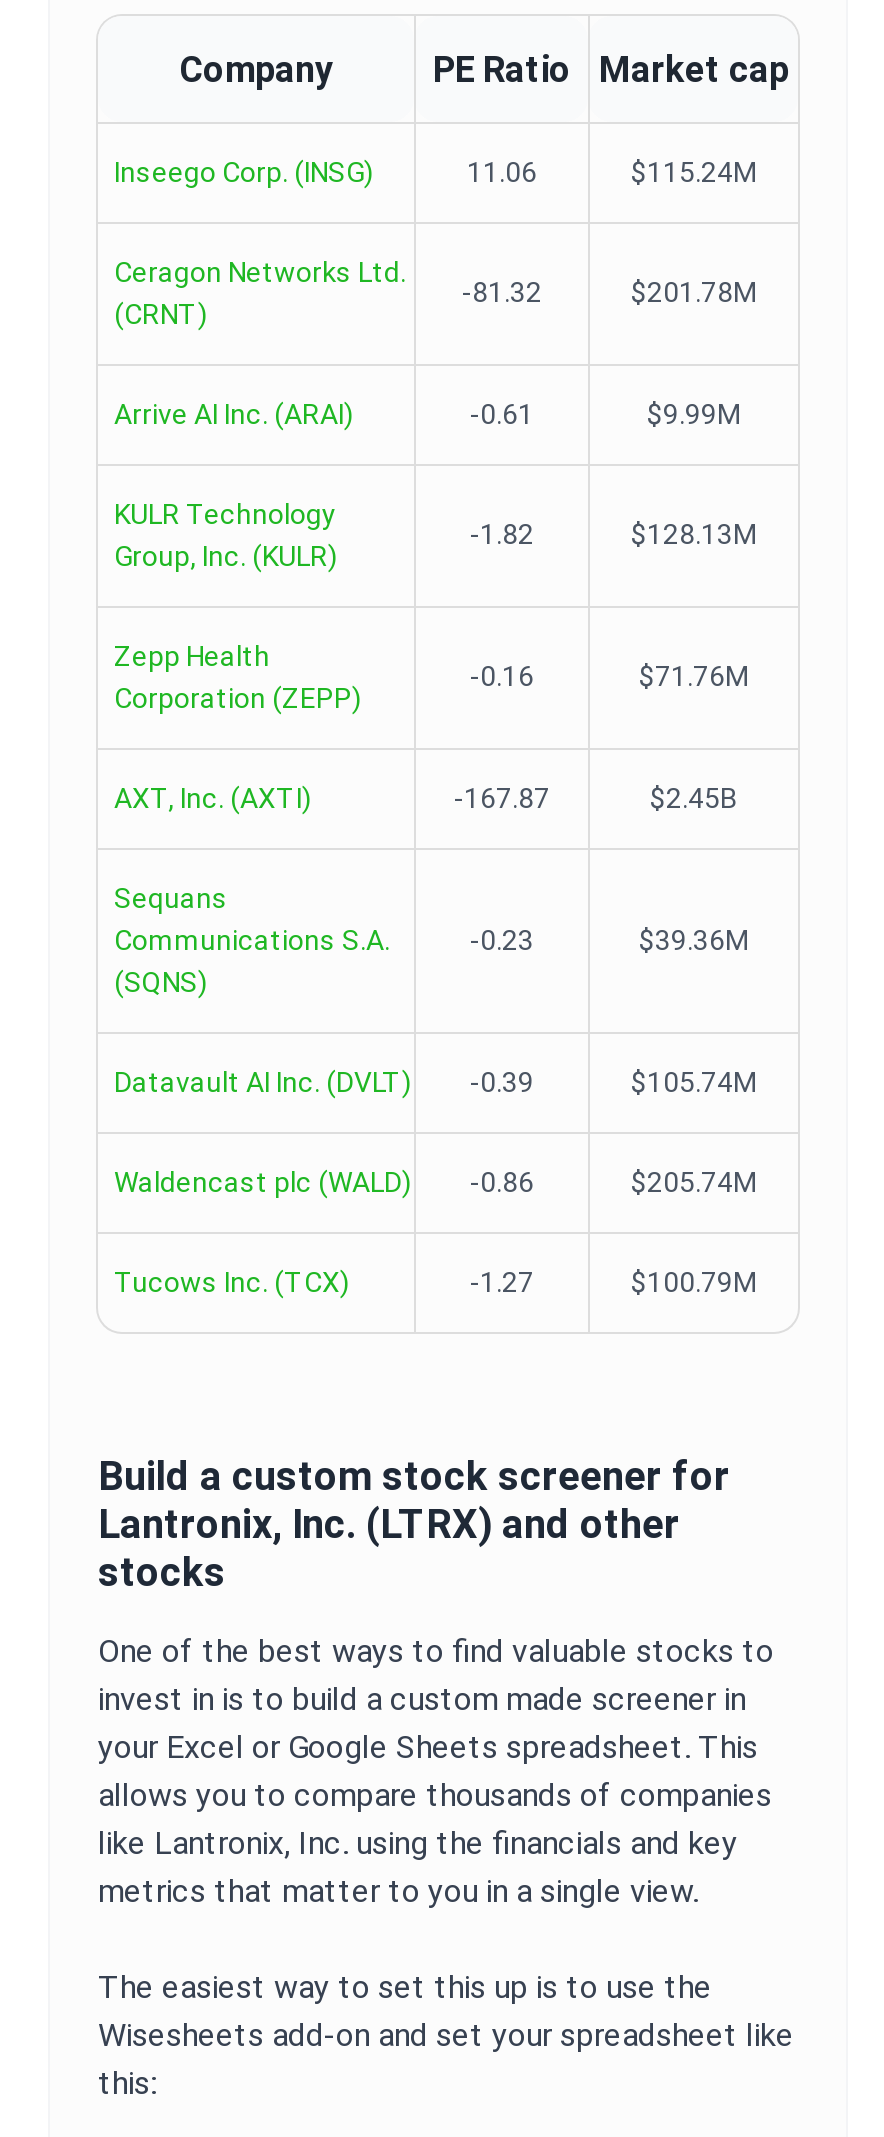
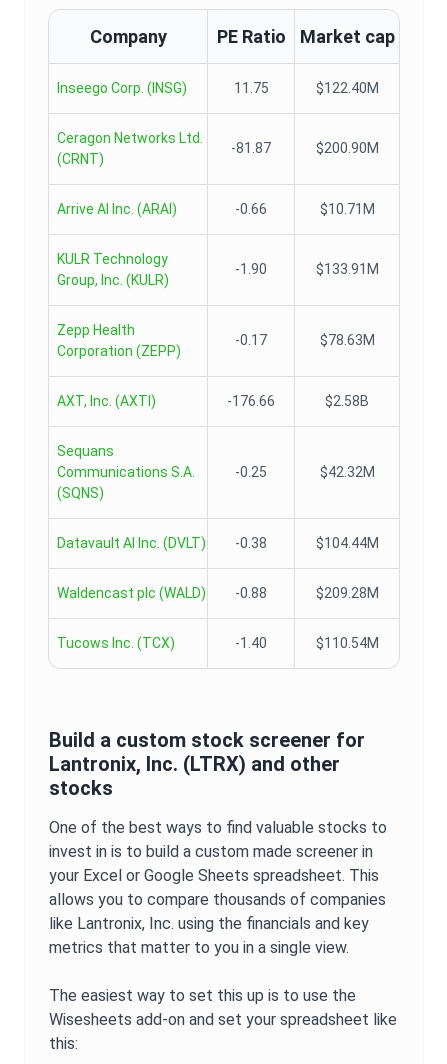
[467,156,757,188] 11.06 | $115.24M -> [233,80,378,96] 11.75 | $122.40M
[462,276,757,308] -81.32 | $201.78M -> [231,140,378,156] -81.87 | $200.90M
[470,398,741,430] -0.61 | $9.99M -> [235,201,374,217] -0.66 | $10.71M
[470,518,757,550] -1.82 | $128.13M -> [235,261,378,277] -1.90 | $133.91M
[470,660,749,692] -0.16 | $71.76M -> [235,332,374,348] -0.17 | $78.63M
[454,782,738,814] -167.87 | $2.45B -> [227,393,369,409] -176.66 | $2.58B
[470,924,749,956] -0.23 | $39.36M -> [235,464,374,480] -0.25 | $42.32M
[470,1066,757,1098] -0.39 | $105.74M -> [235,535,378,551] -0.38 | $104.44M
[470,1166,757,1198] -0.86 | $205.74M -> [235,585,378,601] -0.88 | $209.28M
[470,1266,757,1298] -1.27 | $100.79M -> [235,635,378,651] -1.40 | $110.54M

